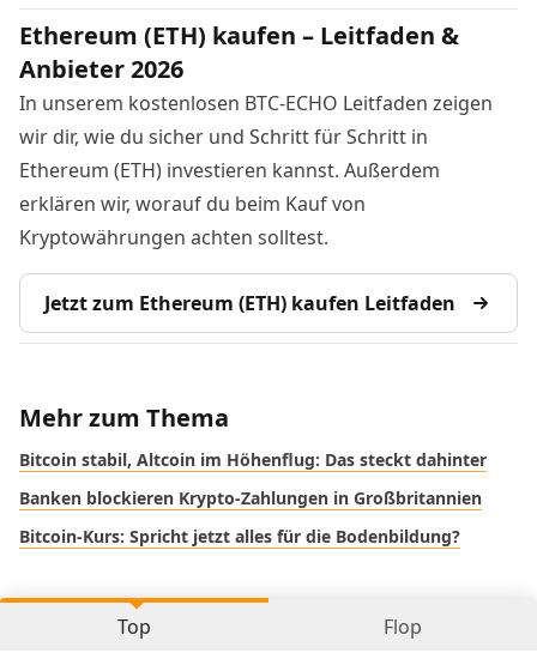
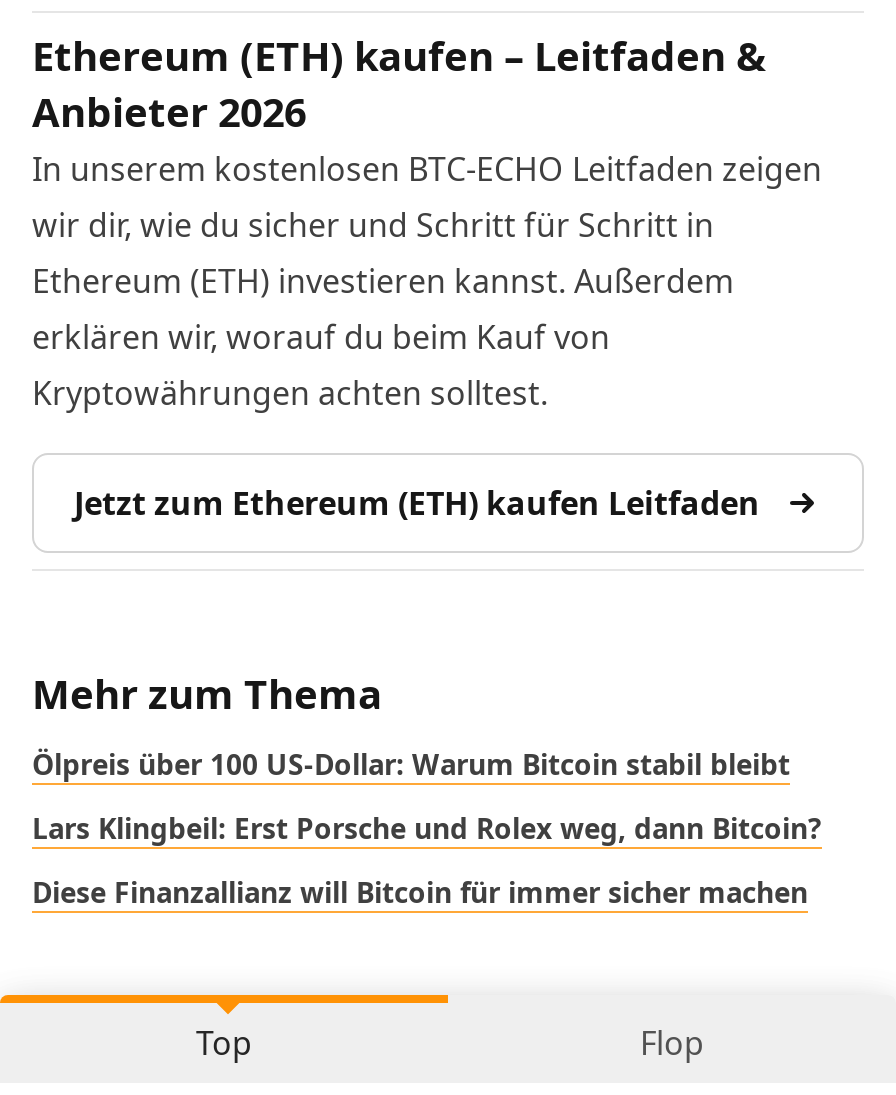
[19,448,487,471] Bitcoin stabil, Altcoin im Höhenflug: Das steckt dahinter -> [32,745,790,783] Ölpreis über 100 US-Dollar: Warum Bitcoin stabil bleibt
[19,486,482,509] Banken blockieren Krypto-Zahlungen in Großbritannien -> [32,809,822,847] Lars Klingbeil: Erst Porsche und Rolex weg, dann Bitcoin?
[19,525,460,548] Bitcoin-Kurs: Spricht jetzt alles für die Bodenbildung? -> [32,873,808,911] Diese Finanzallianz will Bitcoin für immer sicher machen

